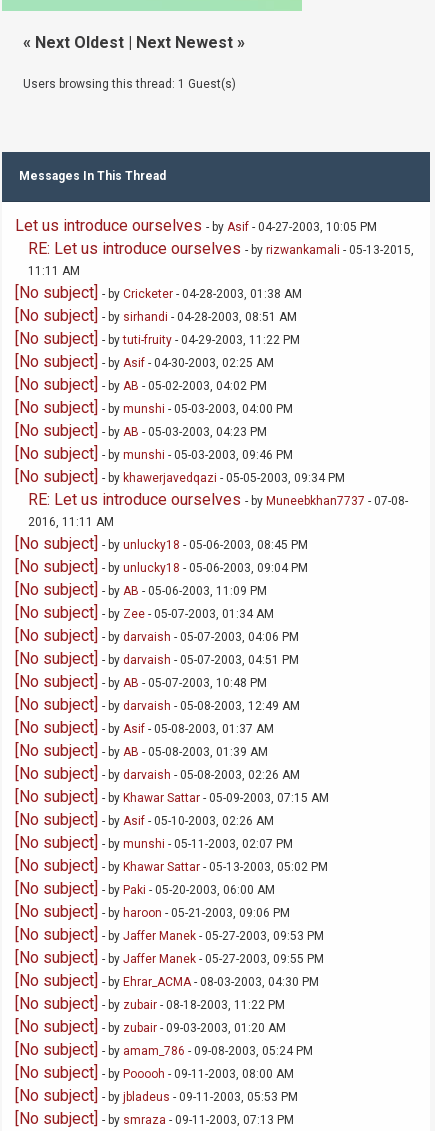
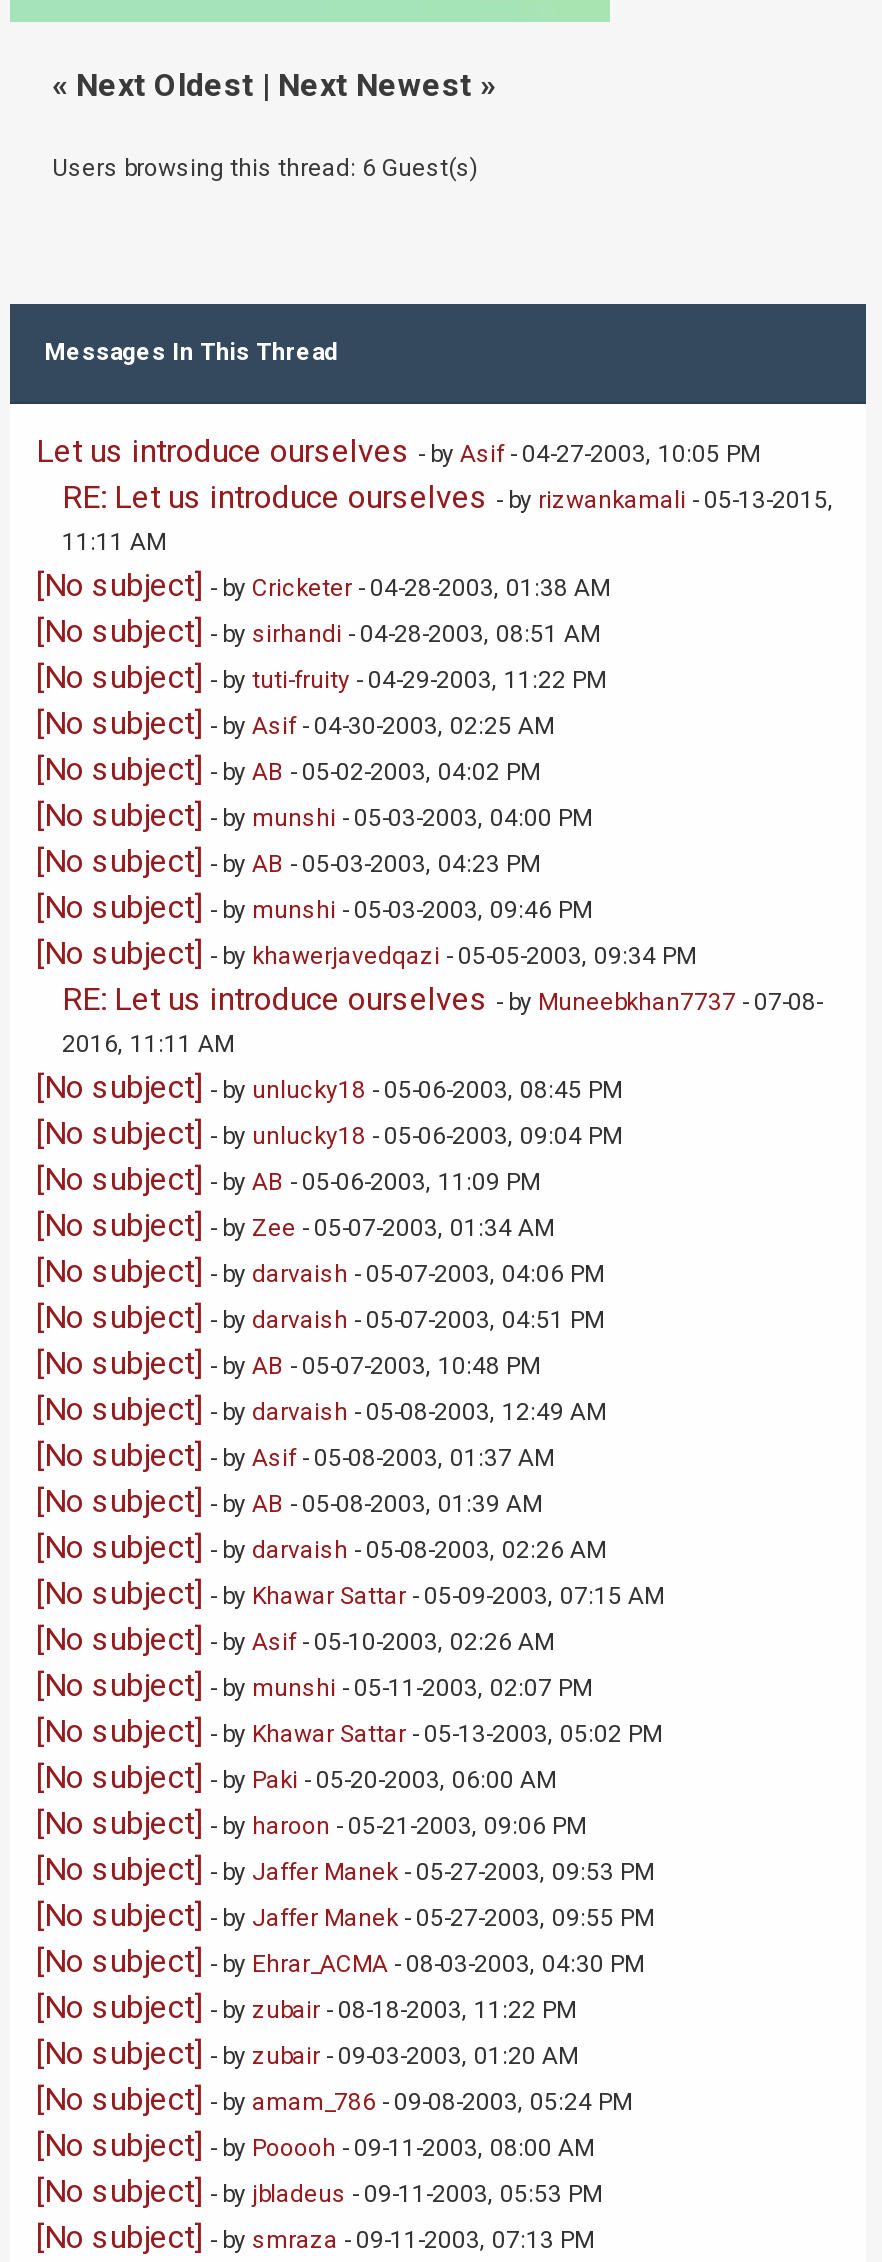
[23,77,236,91] Users browsing this thread: 1 Guest(s) -> [52,154,478,182] Users browsing this thread: 6 Guest(s)

